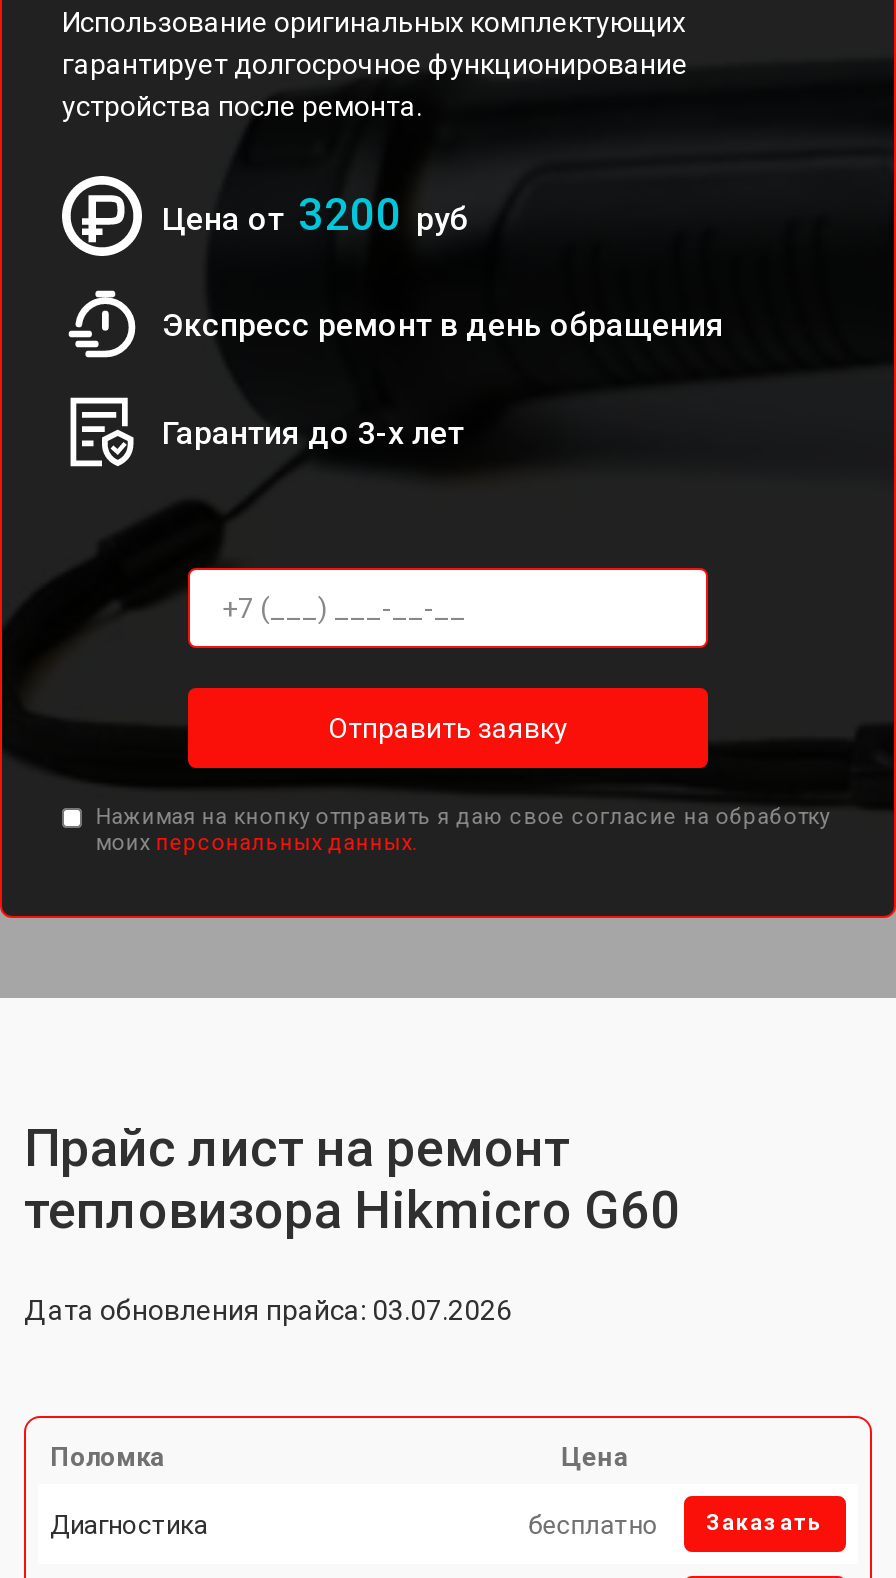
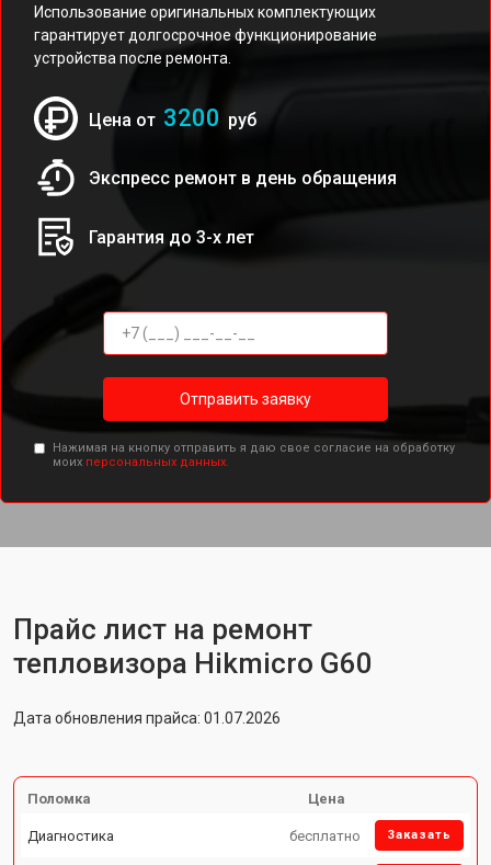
[24,1294,512,1326] Дата обновления прайса: 03.07.2026 -> [13,709,281,727] Дата обновления прайса: 01.07.2026

